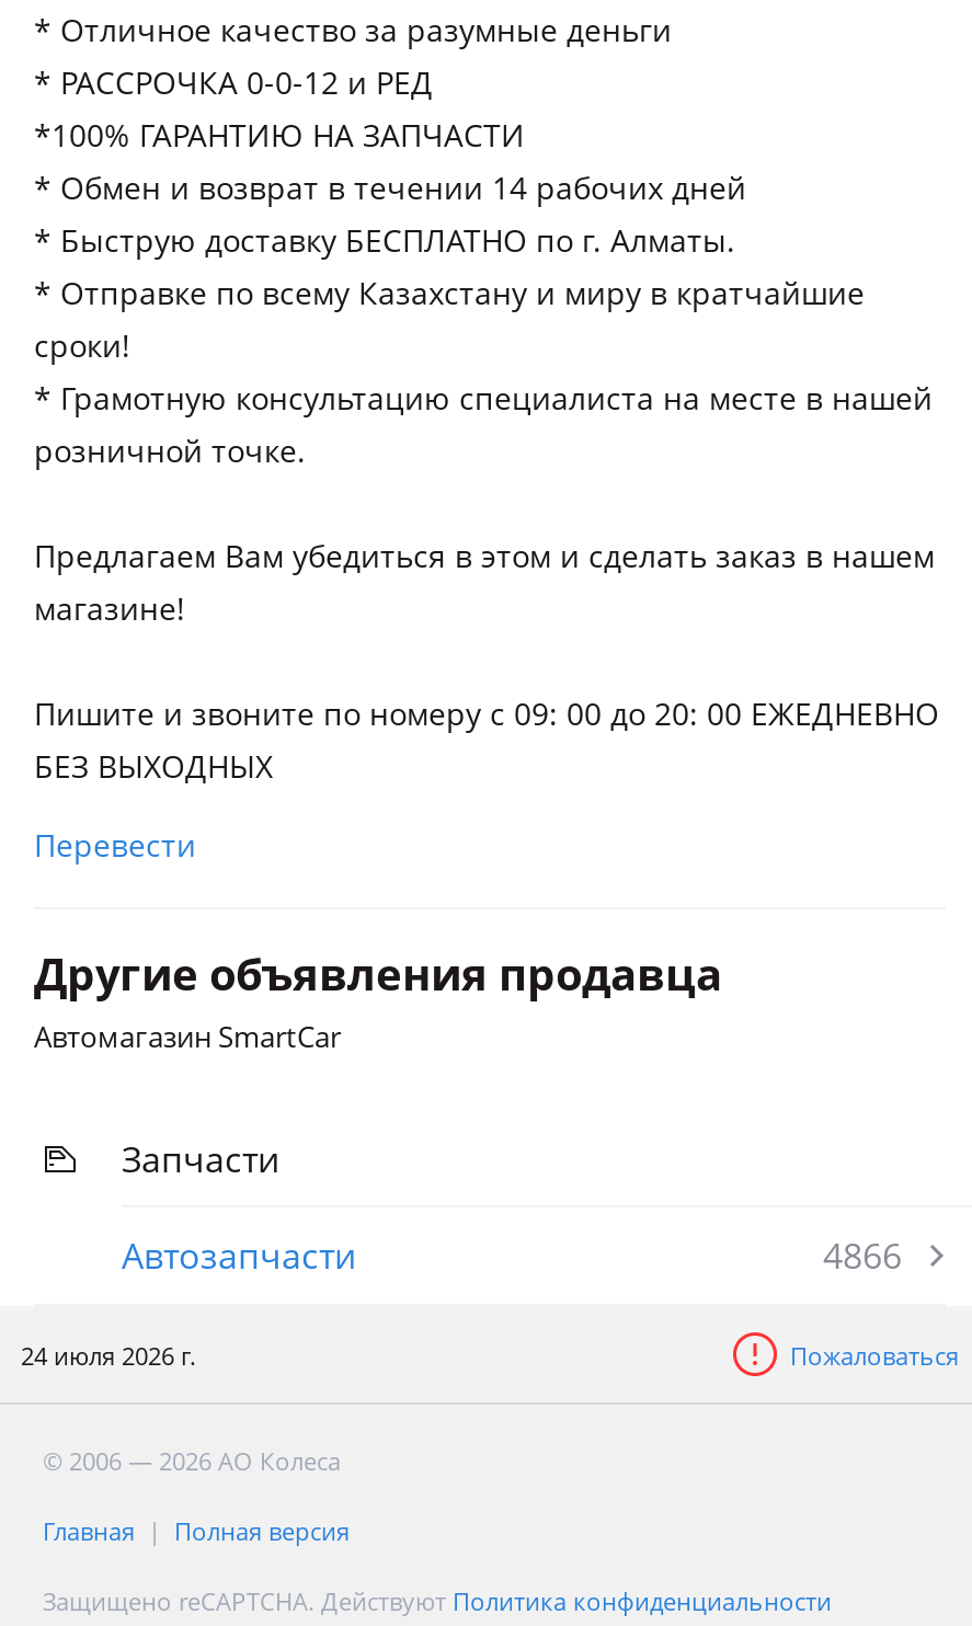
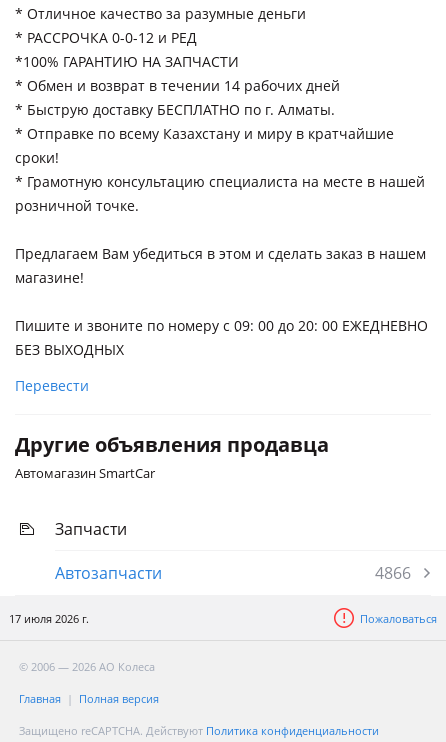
[21,1338,196,1371] 24 июля 2026 г. -> [9,610,89,625] 17 июля 2026 г.

